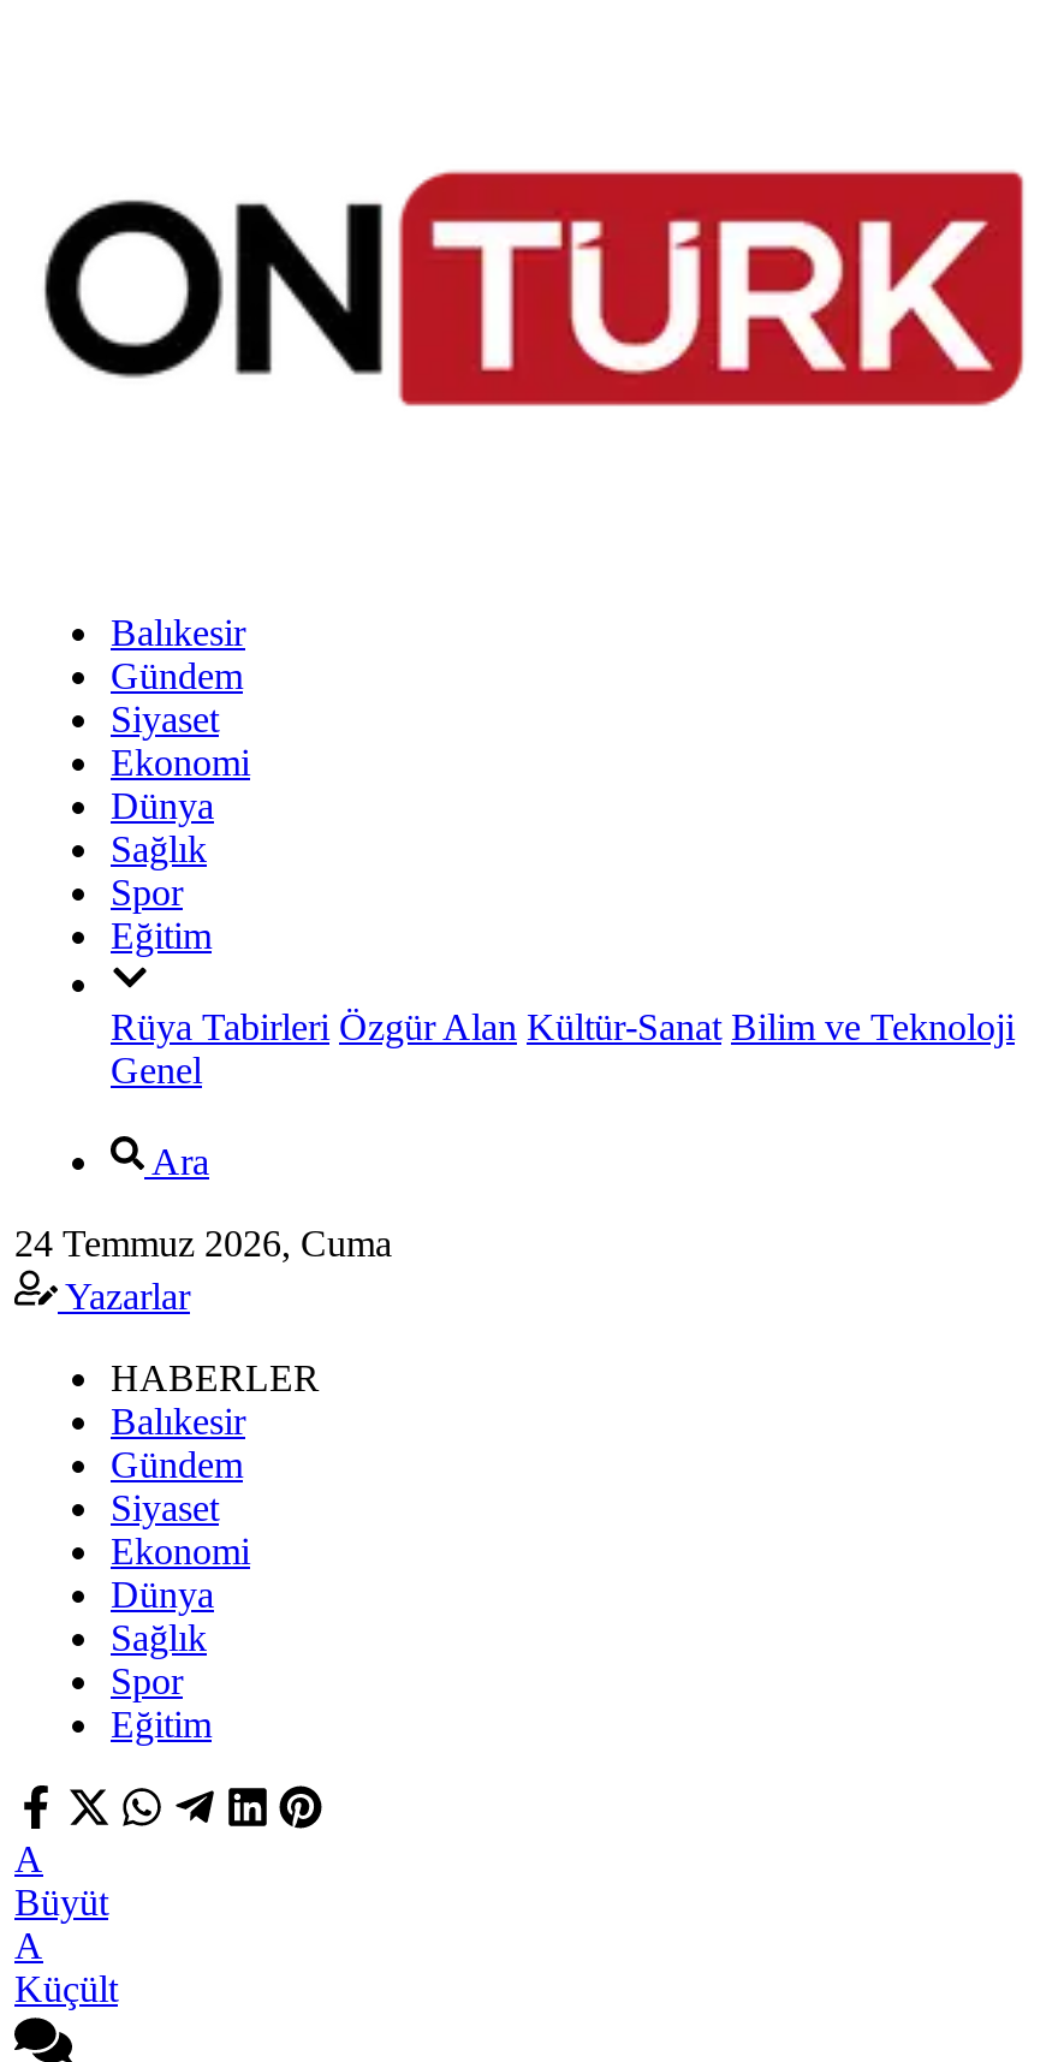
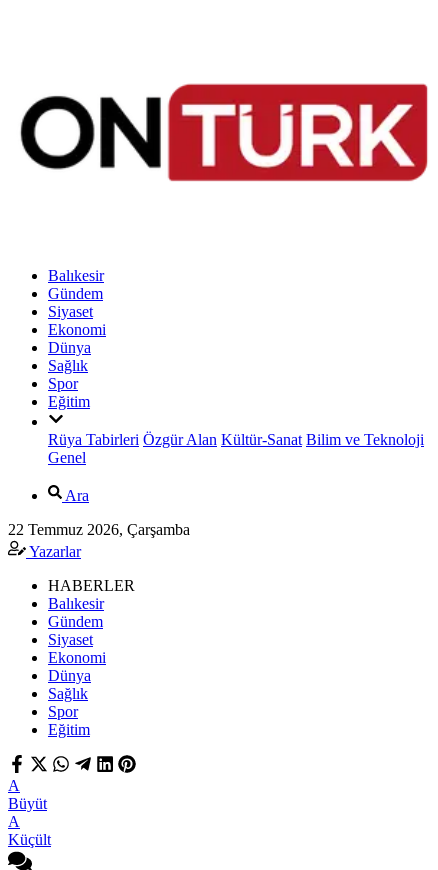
[14,1224,392,1265] 24 Temmuz 2026, Cuma -> [8,521,190,538] 22 Temmuz 2026, Çarşamba

